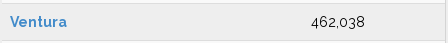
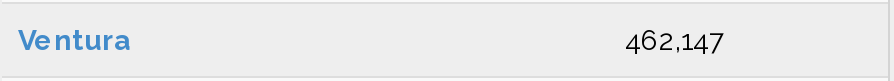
[311,14,365,30] 462,038 -> [625,24,723,56] 462,147

